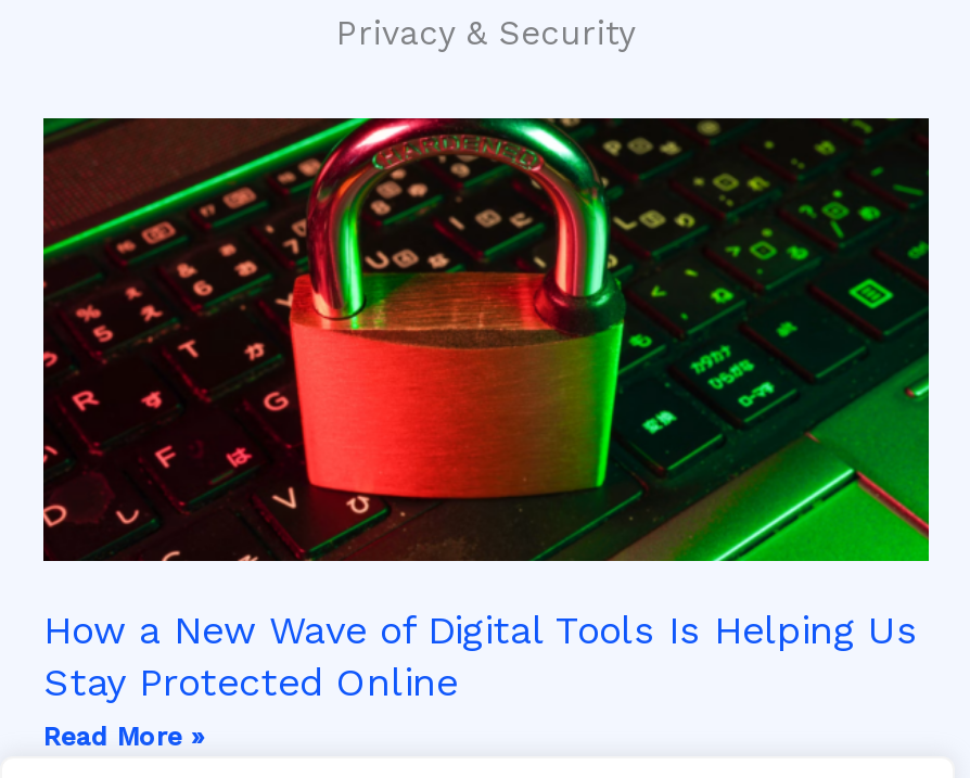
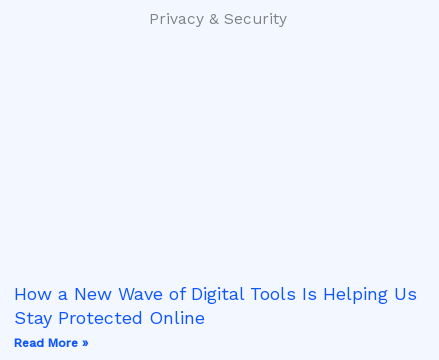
[41,116,931,563] [image] -> none

